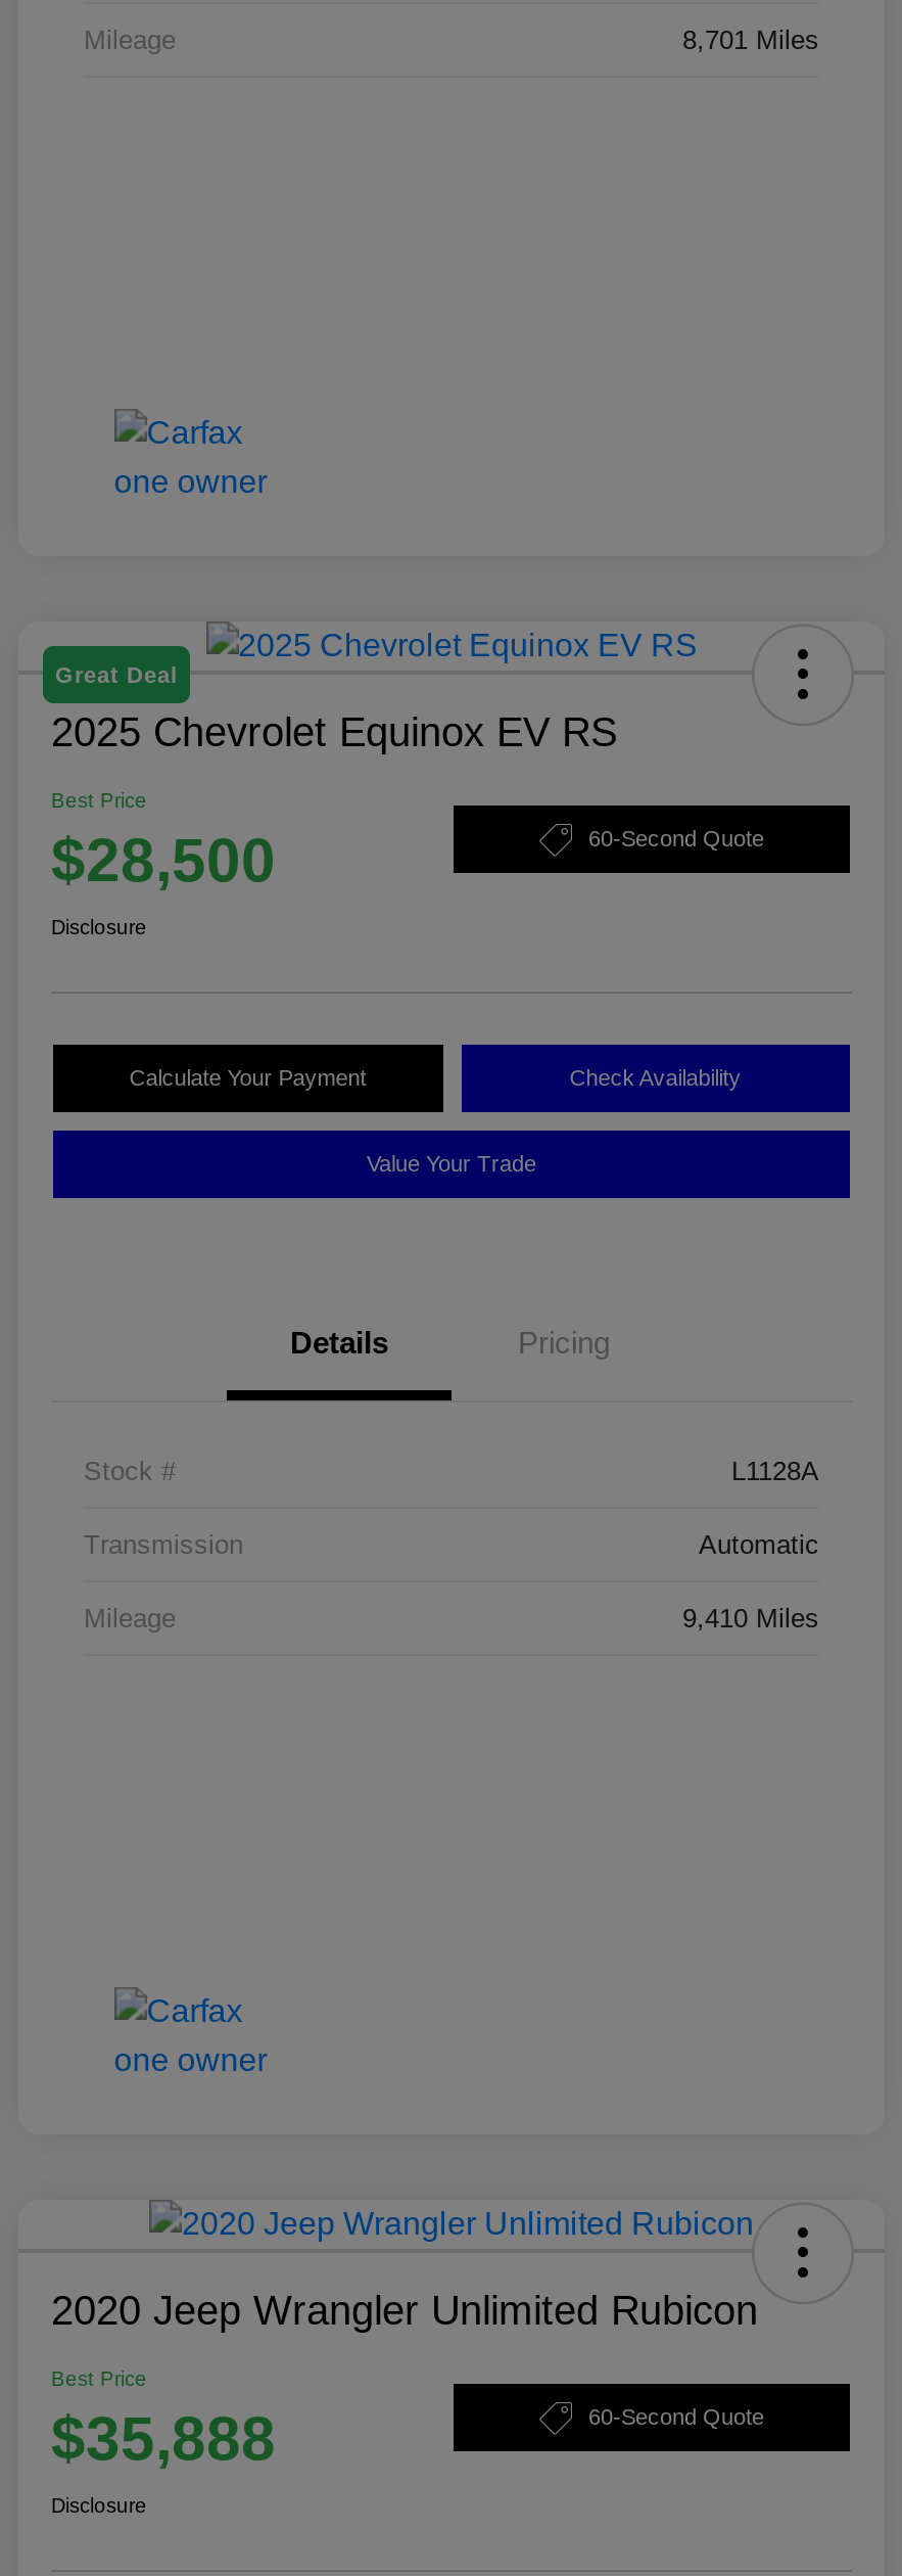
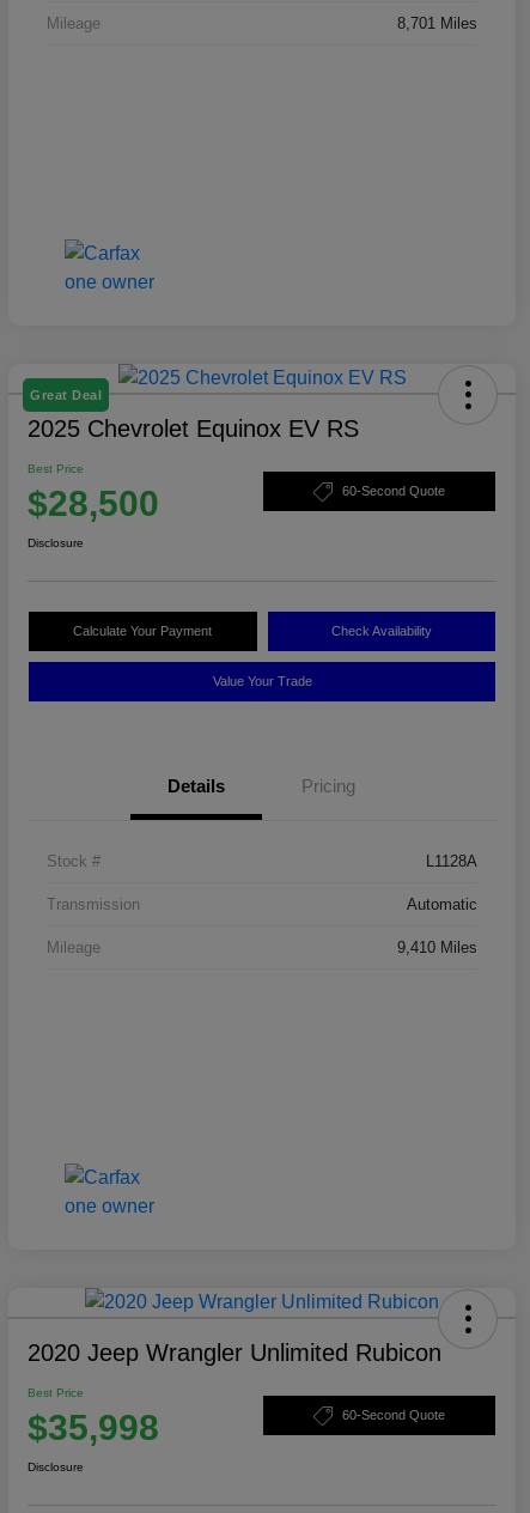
[51,2404,276,2471] $35,888 -> [28,1407,159,1447] $35,998

